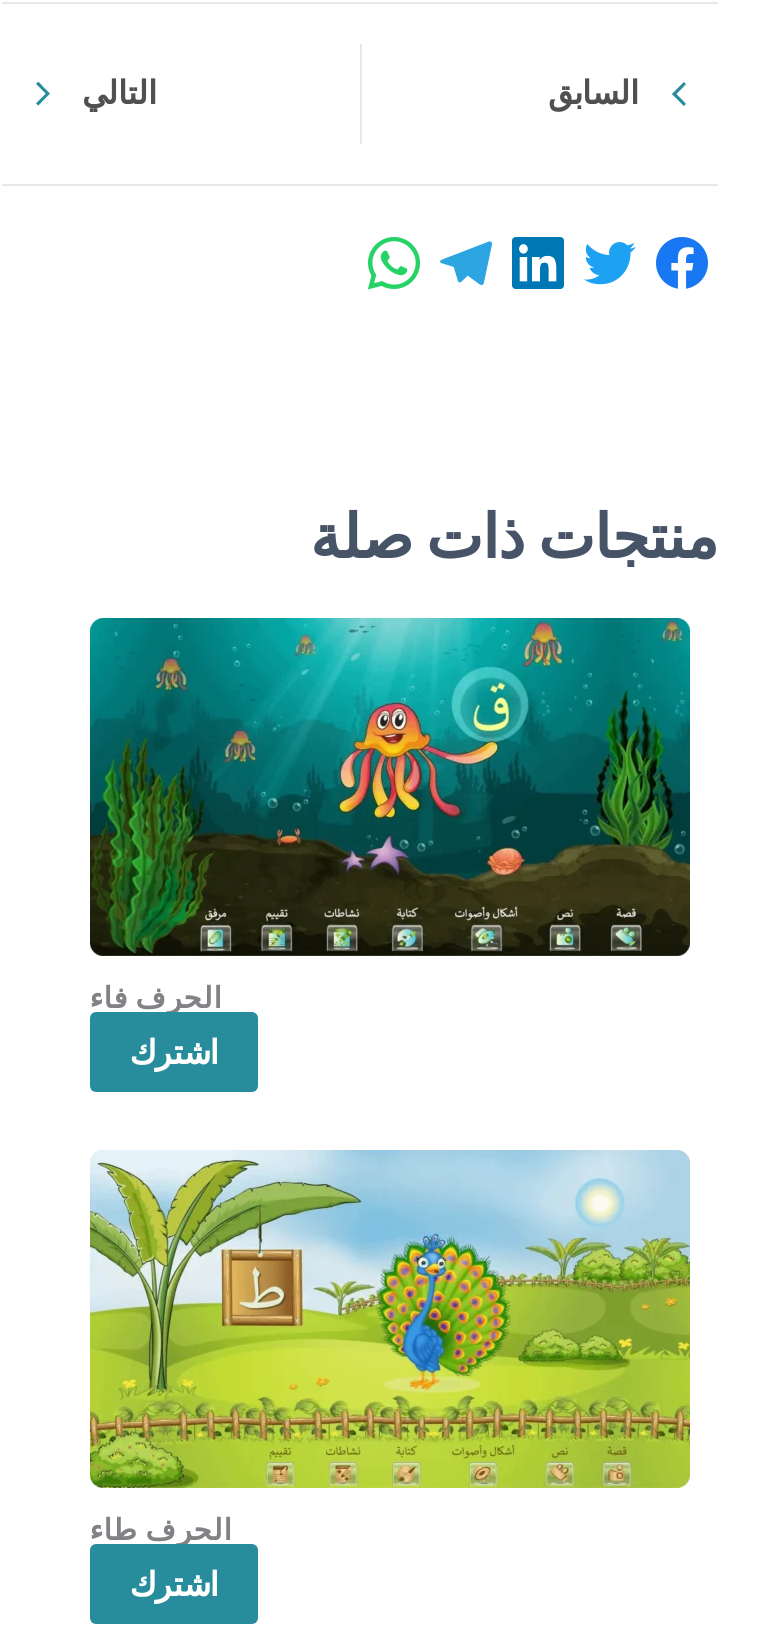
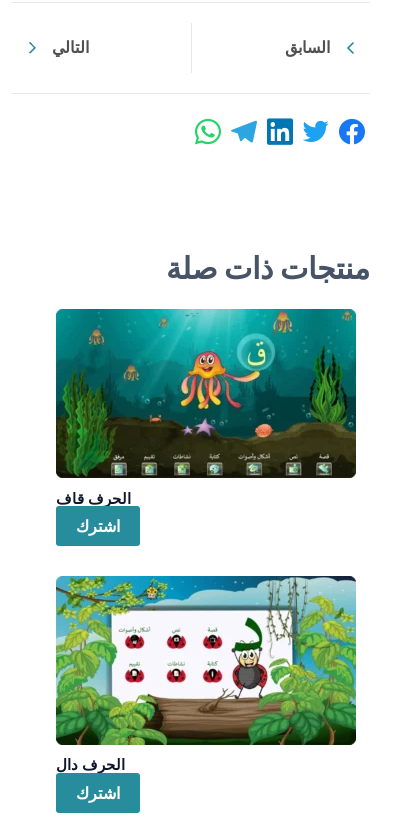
[90,977,222,1017] الحرف فاء -> [56,489,131,509] الحرف قاف
[88,1149,692,1549] [image] | الحرف طاء -> [55,575,357,775] [image] | الحرف دال

